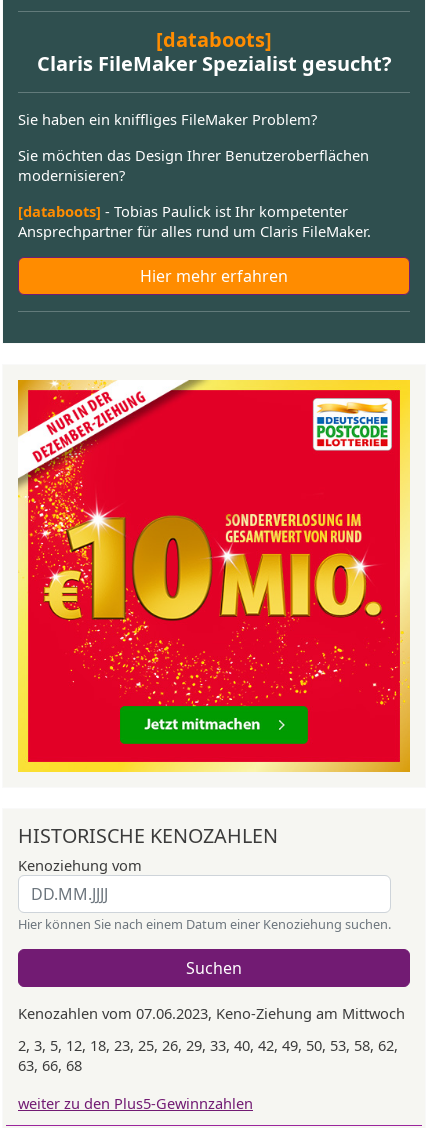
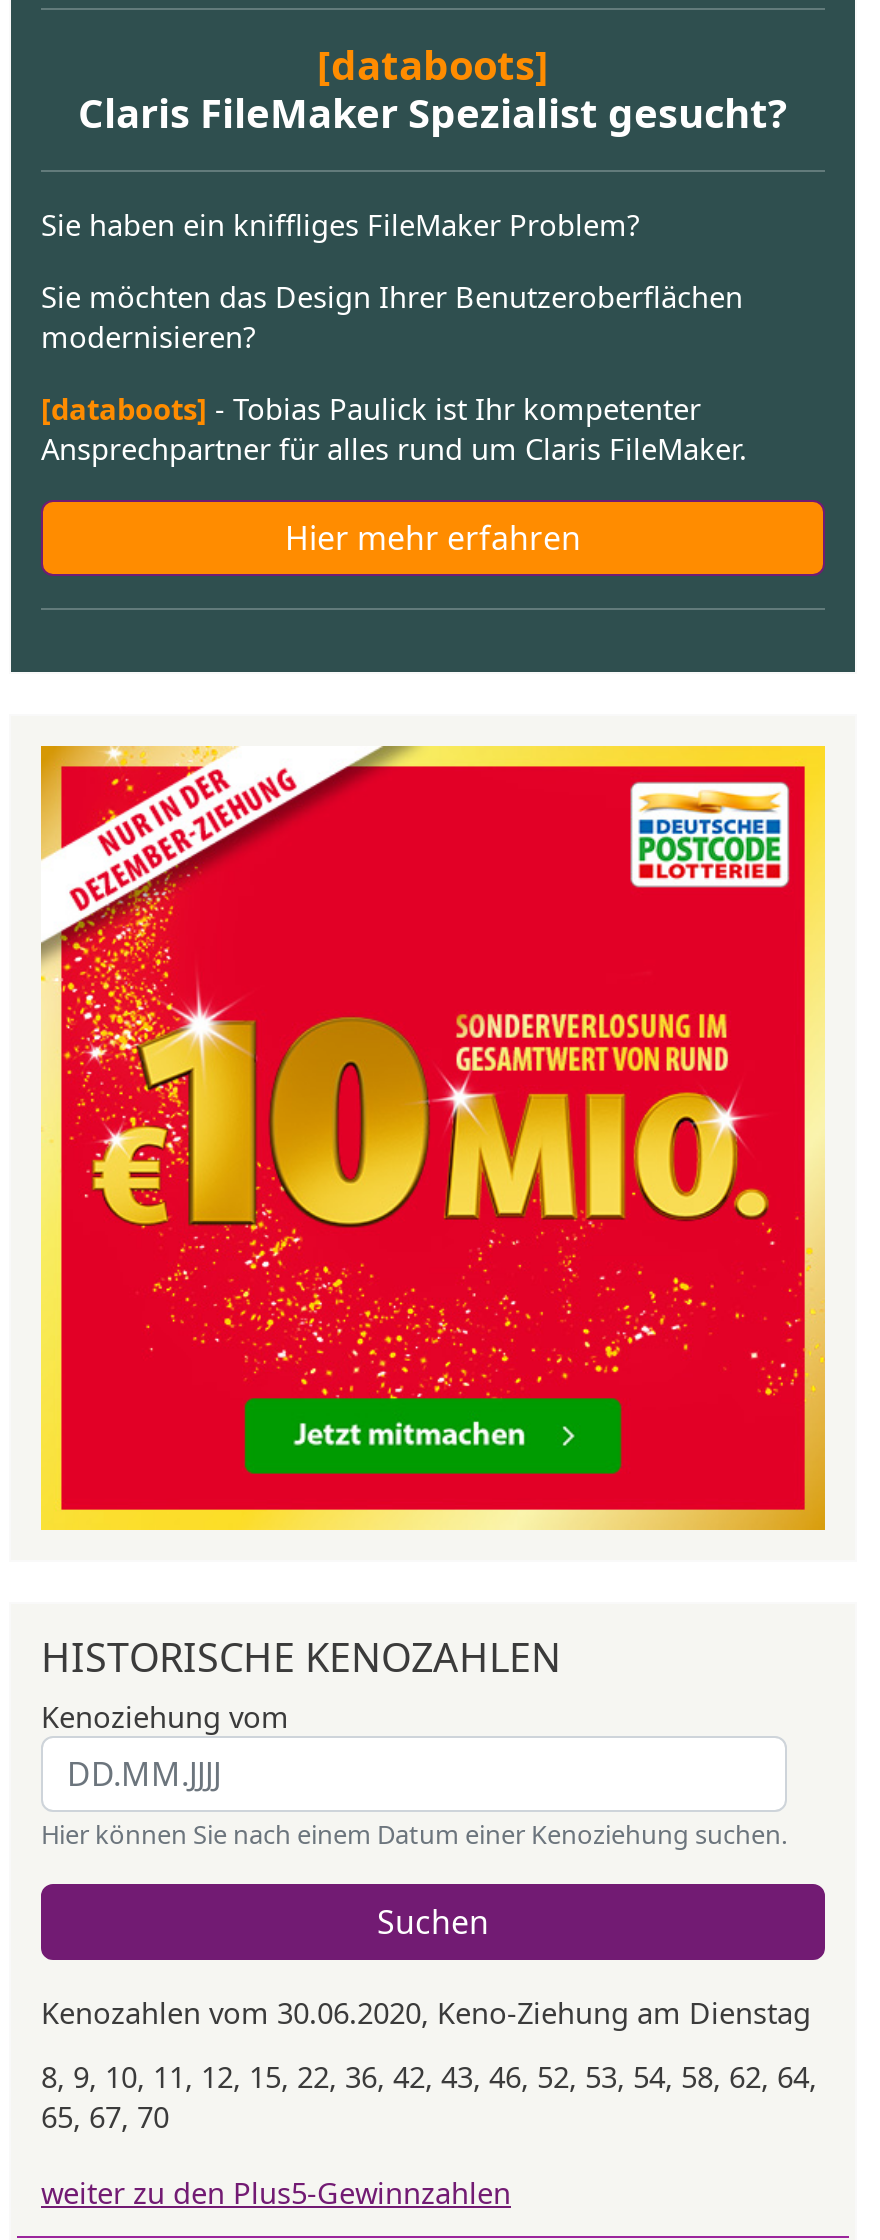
[18,1003,405,1023] Kenozahlen vom 07.06.2023, Keno-Ziehung am Mittwoch -> [41,1992,811,2032] Kenozahlen vom 30.06.2020, Keno-Ziehung am Dienstag
[18,1035,398,1055] 2, 3, 5, 12, 18, 23, 25, 26, 29, 33, 40, 42, 49, 50, 53, 58, 62, -> [41,2056,817,2096] 8, 9, 10, 11, 12, 15, 22, 36, 42, 43, 46, 52, 53, 54, 58, 62, 64,
[18,1055,82,1075] 63, 66, 68 -> [41,2096,169,2136] 65, 67, 70

